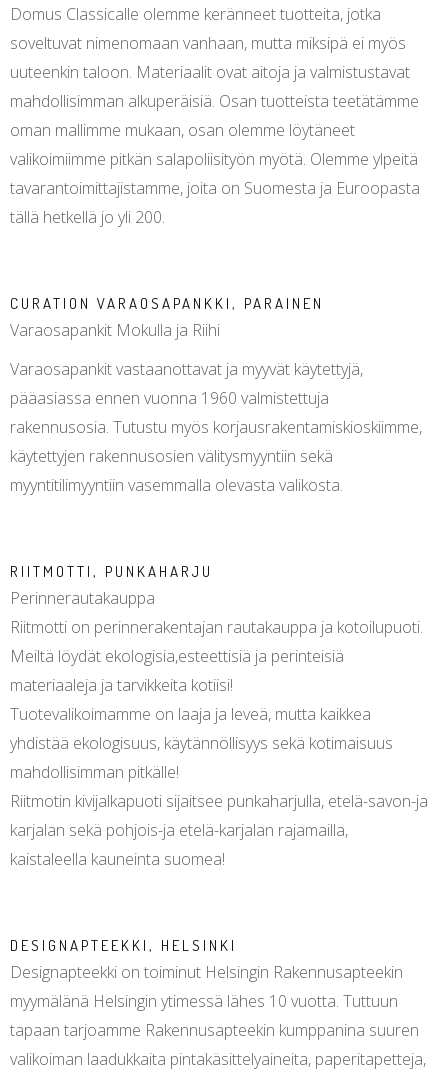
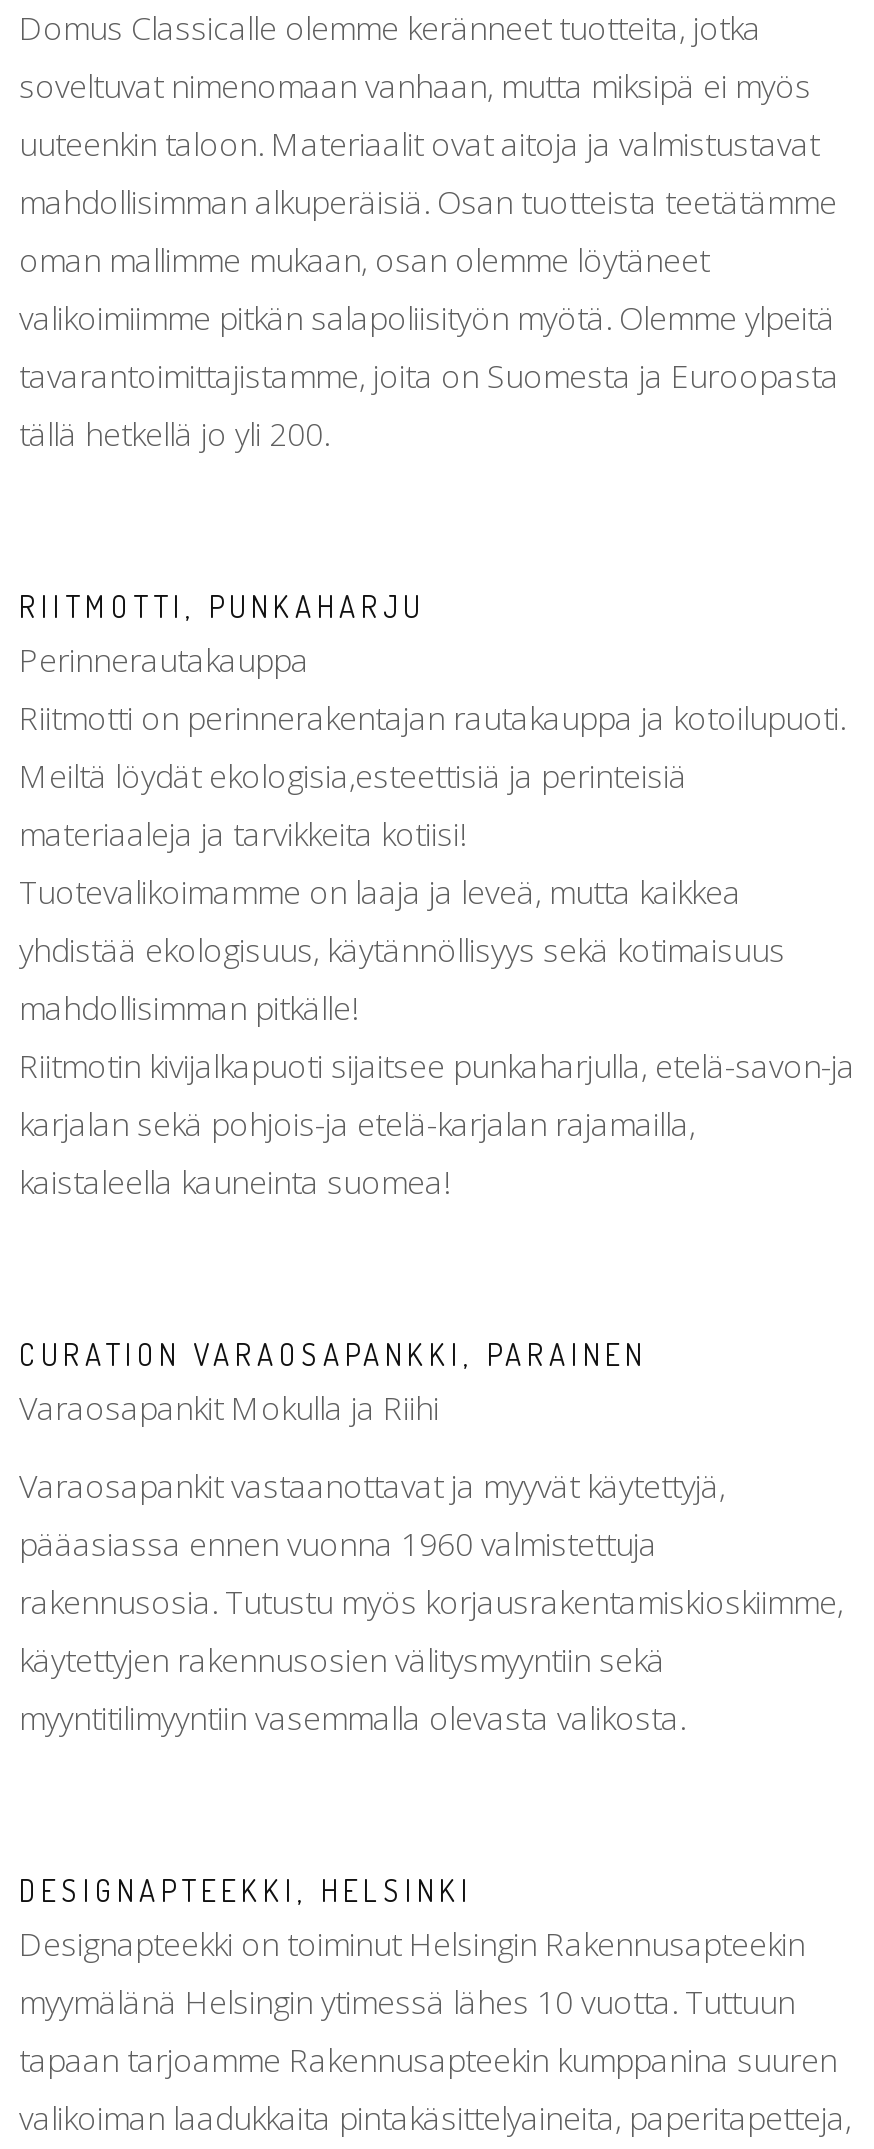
moved [10,294,422,496] -> [19,1336,843,1740]: CURATION VARAOSAPANKKI, PARAINEN | Varaosapankit Mokulla ja Riihi | Varaosapankit vastaanottavat ja myyvät käytettyjä, | pääasiassa ennen vuonna 1960 valmistettuja | rakennusosia. Tutustu myös korjausrakentamiskioskiimme, | käytettyjen rakennusosien välitysmyyntiin sekä | myyntitilimyyntiin vasemmalla olevasta valikosta.
moved [10,562,428,870] -> [19,588,855,1204]: RIITMOTTI, PUNKAHARJU | Perinnerautakauppa | Riitmotti on perinnerakentajan rautakauppa ja kotoilupuoti. | ... | karjalan sekä pohjois-ja etelä-karjalan rajamailla, | kaistaleella kauneinta suomea!

